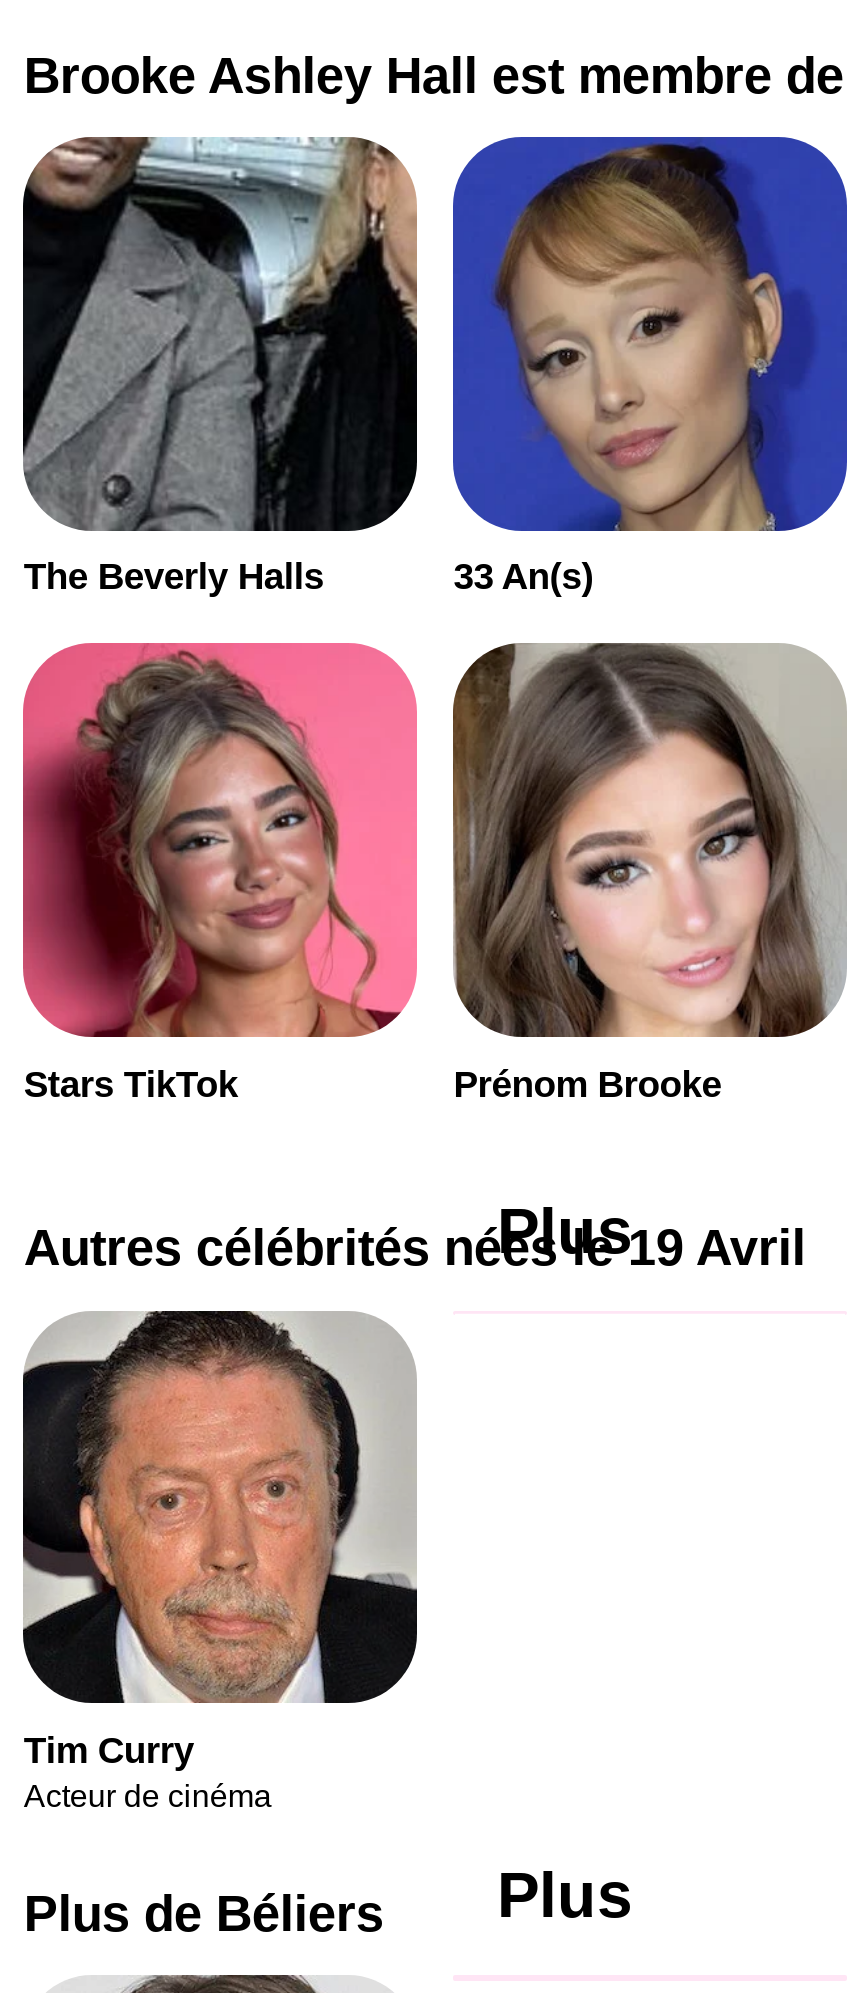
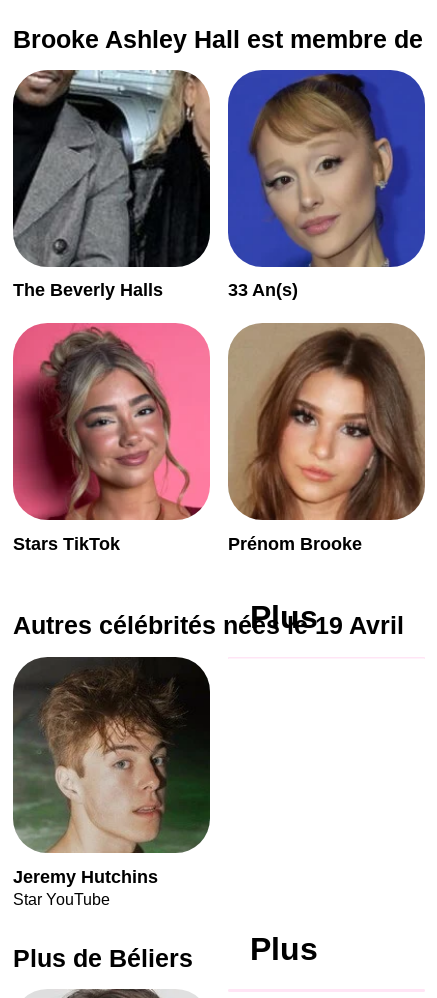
[453,641,845,1037] [image] -> [228,323,425,521] [image]
[21,1311,417,1812] [image] | Tim Curry | Acteur de cinéma -> [12,656,211,907] [image] | Jeremy Hutchins | Star YouTube

